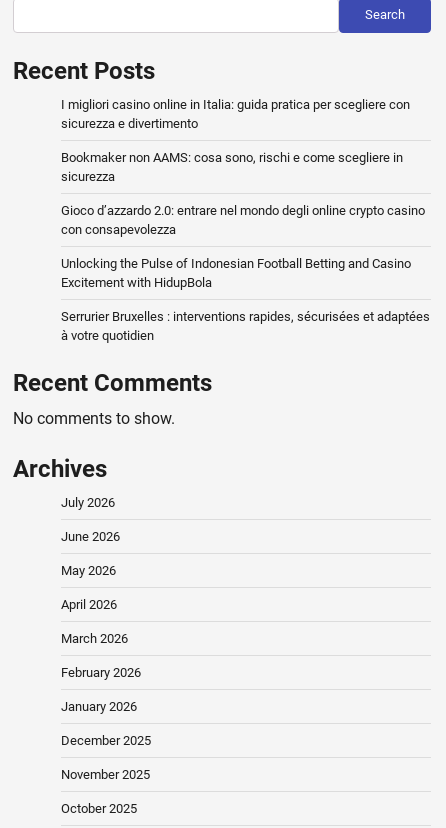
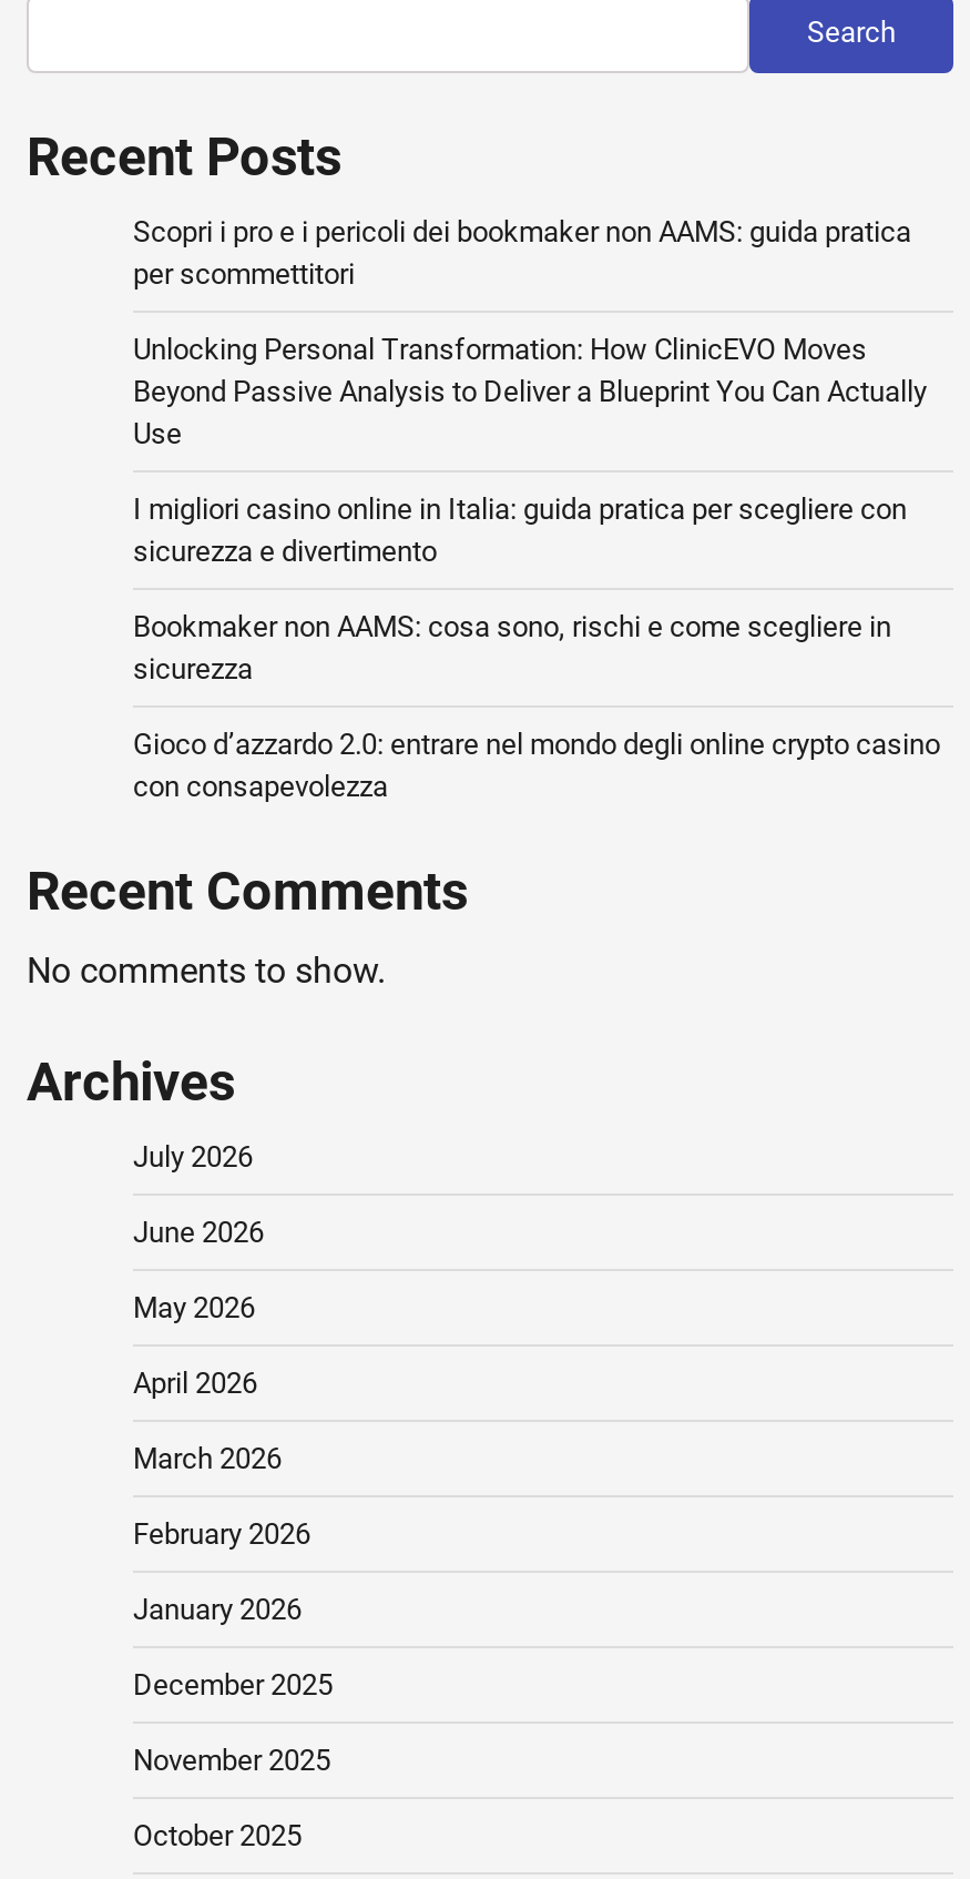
none -> [133,215,927,450] Scopri i pro e i pericoli dei bookmaker non AAMS: guida pratica | per scommettitori | Unlocking Personal Transformation: How ClinicEVO Moves | Beyond Passive Analysis to Deliver a Blueprint You Can Actually | Use
moved [61,97,425,237] -> [133,492,940,803]: I migliori casino online in Italia: guida pratica per scegliere con | sicurezza e divertimento | Bookmaker non AAMS: cosa sono, rischi e come scegliere in | sicurezza | Gioco d’azzardo 2.0: entrare nel mondo degli online crypto casino | con consapevolezza
[61,256,430,343] Unlocking the Pulse of Indonesian Football Betting and Casino | Excitement with HidupBola | Serrurier Bruxelles : interventions rapides, sécurisées et adaptées | à votre quotidien -> none

